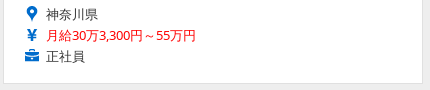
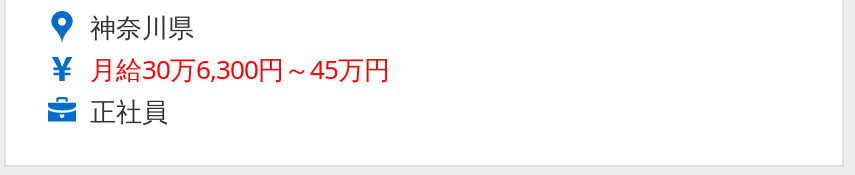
[46,26,196,44] 月給30万3,300円～55万円 -> [90,51,390,87] 月給30万6,300円～45万円

